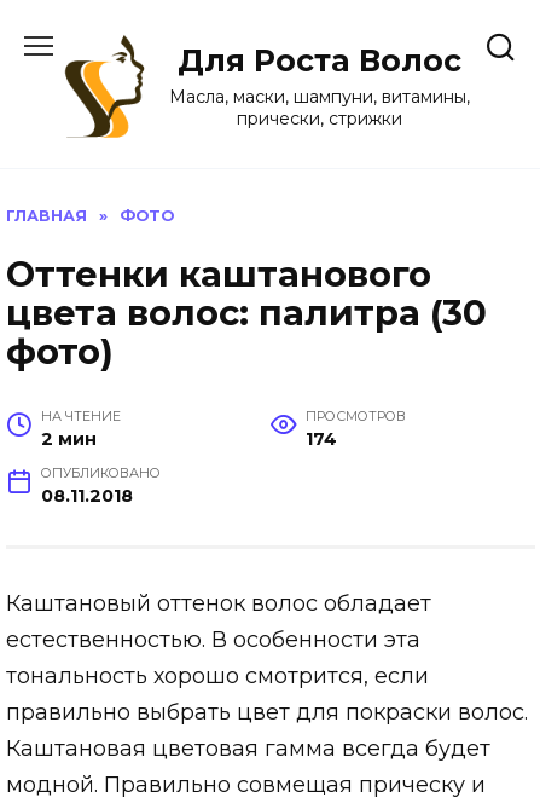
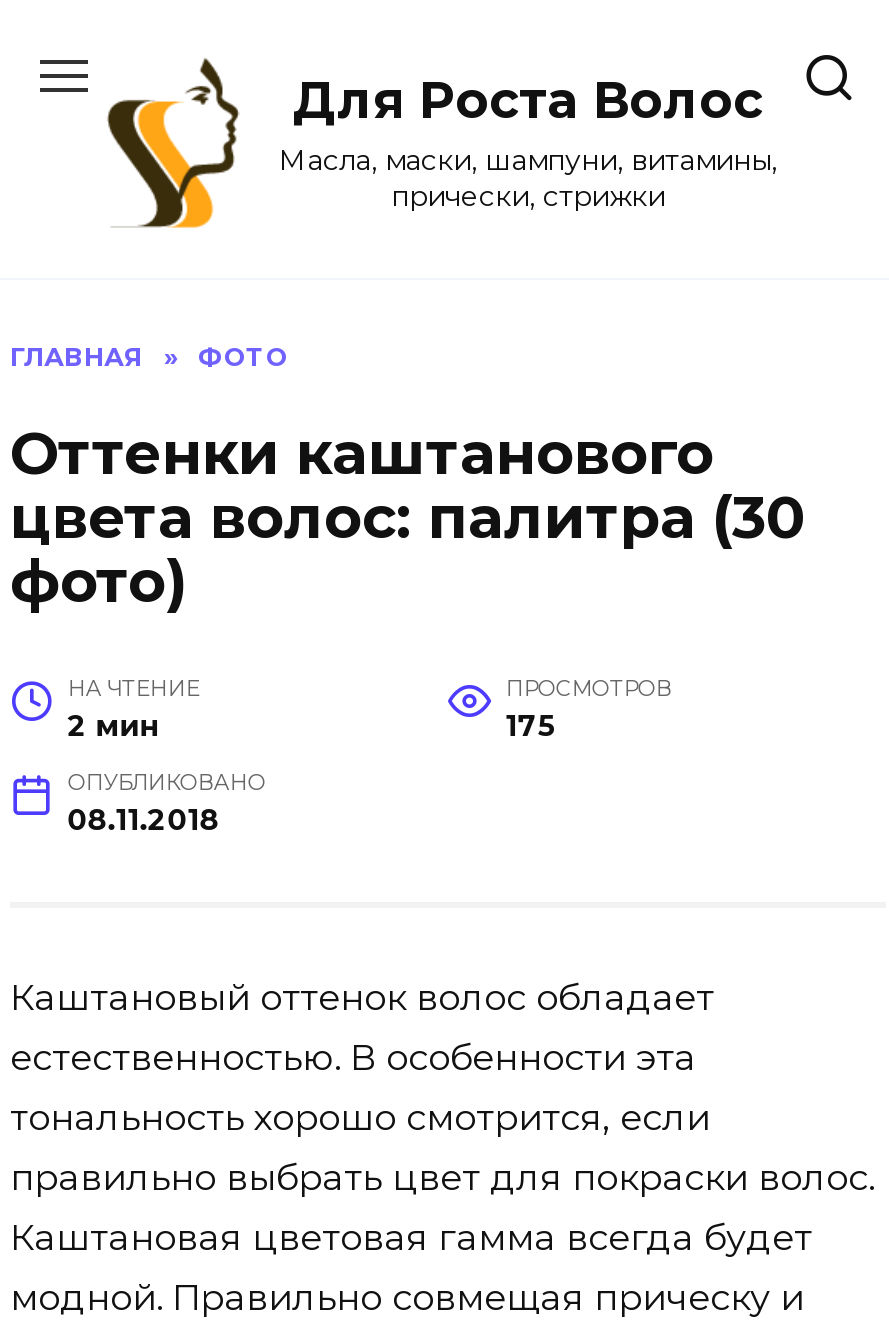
[305,428,337,449] 174 -> [506,707,556,743] 175

